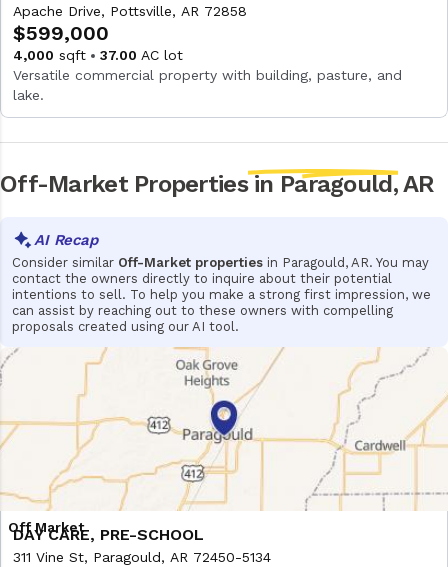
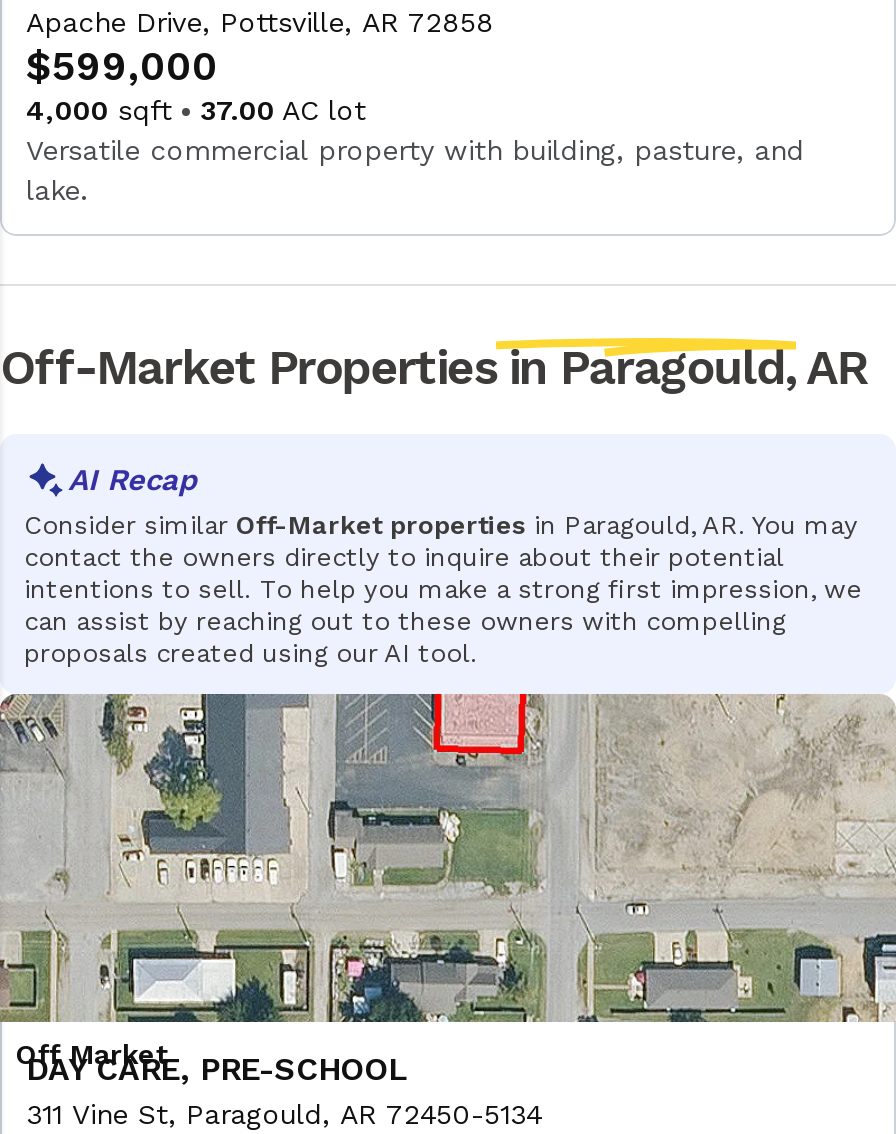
[3,346,445,511] [image] -> [6,692,890,1024] [image]

